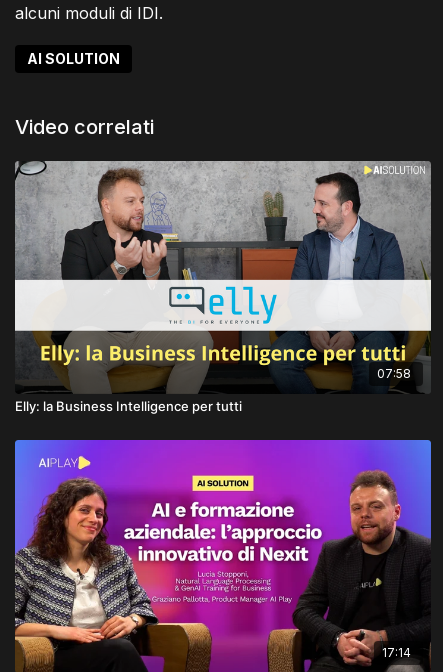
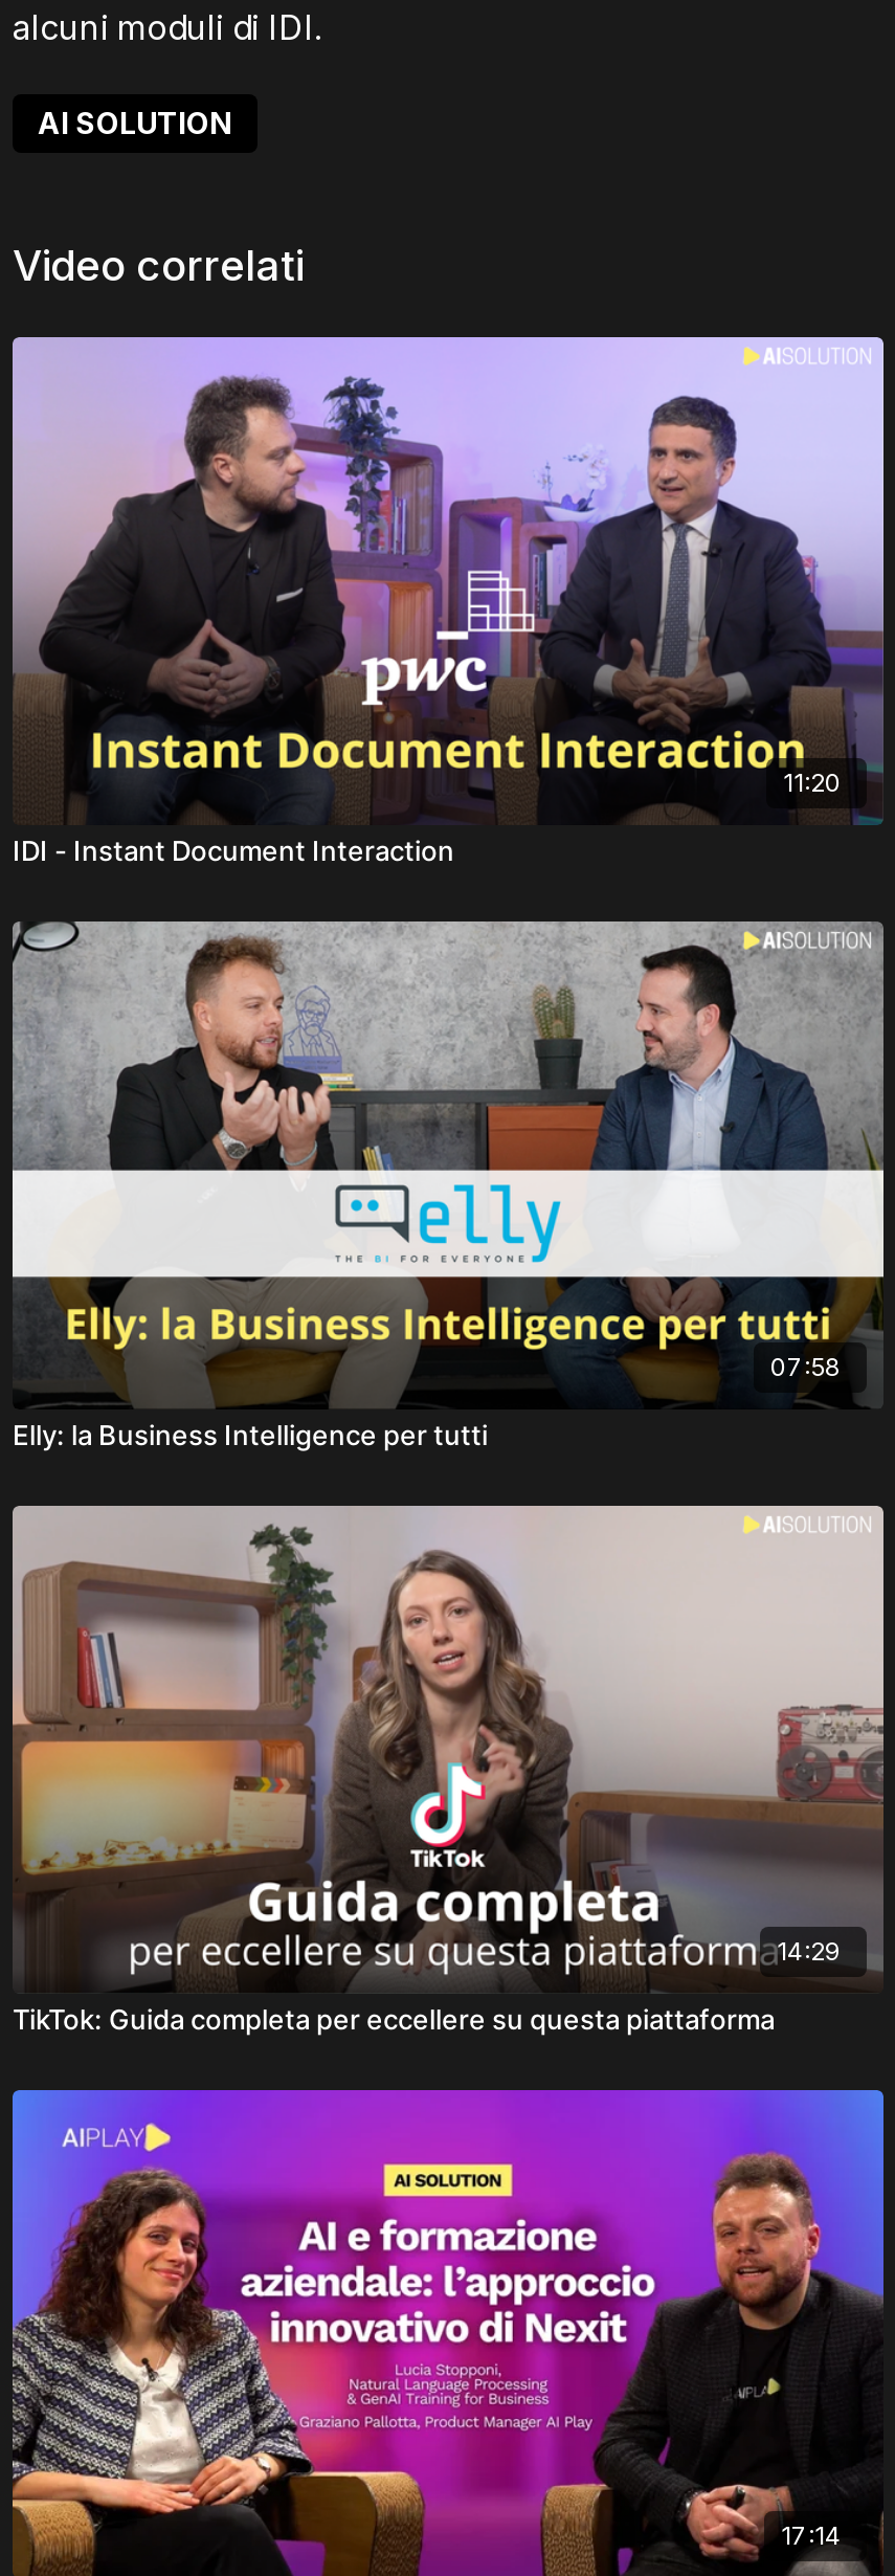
none -> [10,335,883,867] [image] | 11:20 | IDI - Instant Document Interaction
none -> [13,1504,883,2035] [image] | 14:29 | TikTok: Guida completa per eccellere su questa piattaforma

